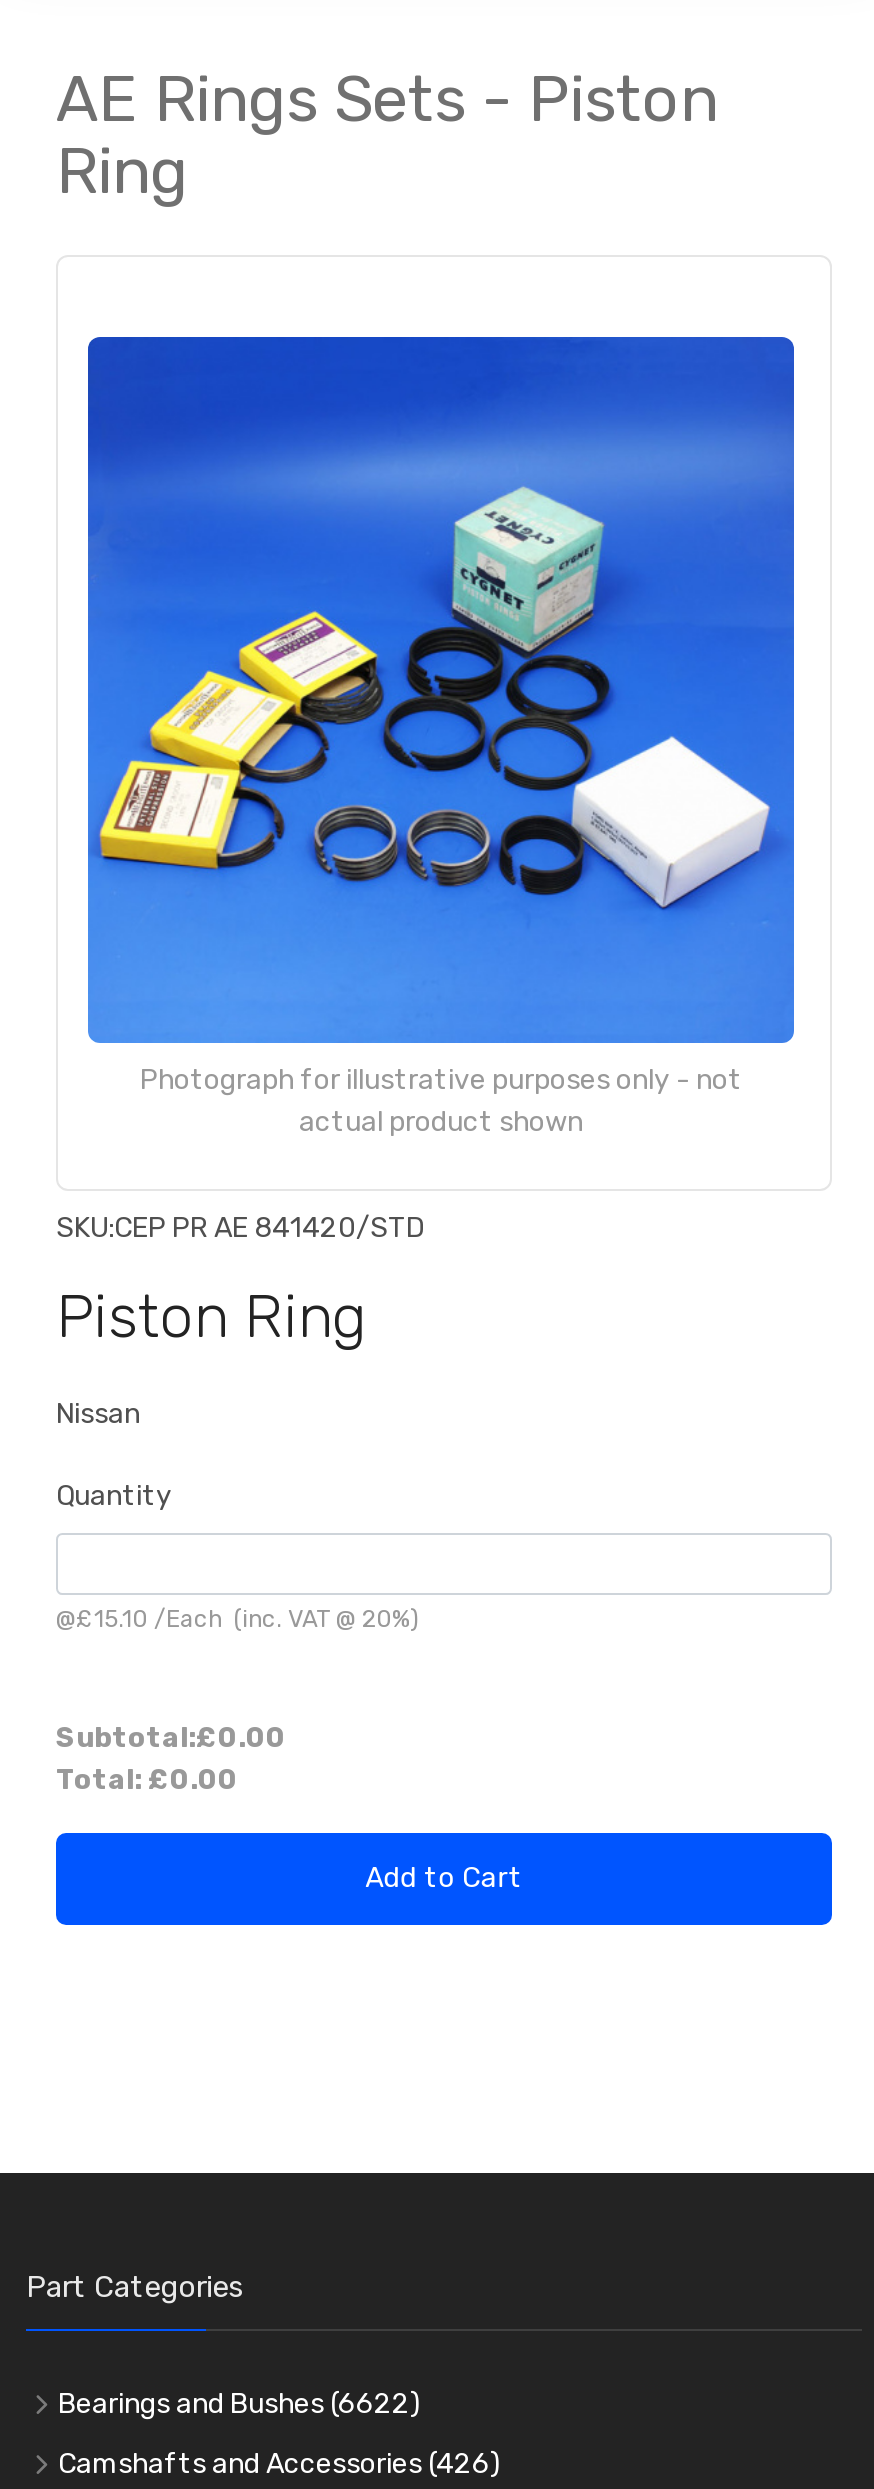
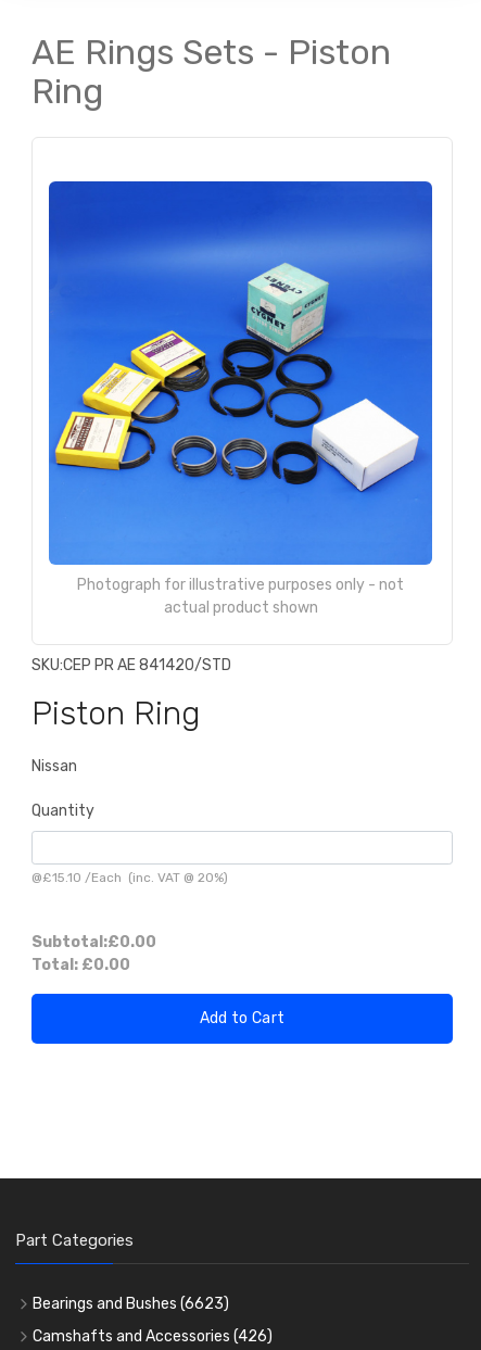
[58,2387,420,2421] Bearings and Bushes (6622) -> [33,1295,229,1313] Bearings and Bushes (6623)

